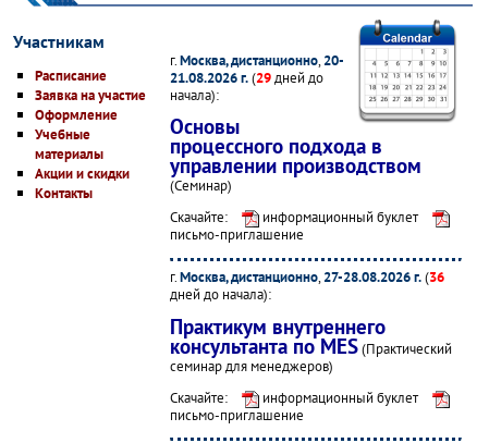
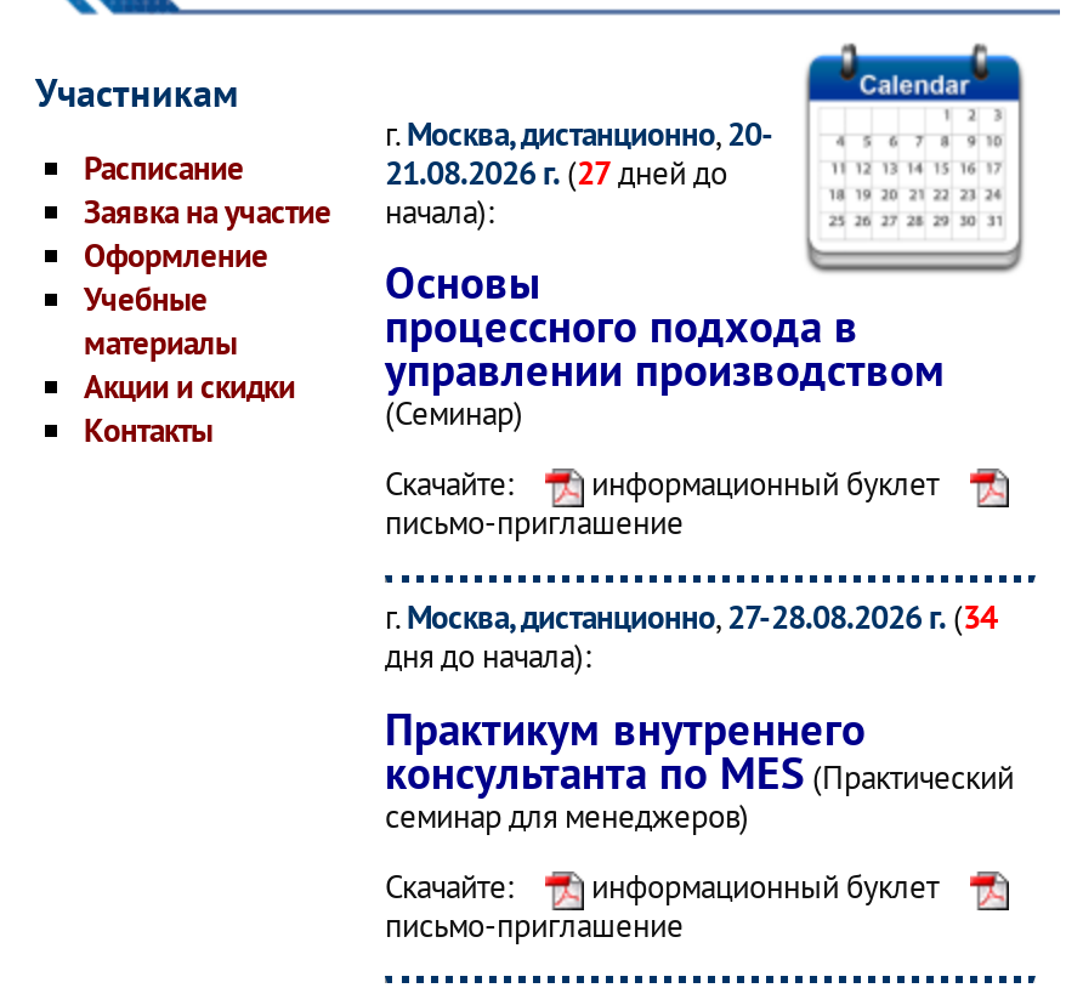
[170,67,323,87] 21.08.2026 г. (29дней до -> [385,150,727,193] 21.08.2026 г. (27дней до
[170,267,444,286] г. Москва, дистанционно, 27-28.08.2026 г. (36 -> [385,595,997,639] г. Москва, дистанционно, 27-28.08.2026 г. (34
[170,284,271,304] дней до начала): -> [385,634,591,678] дня до начала):

